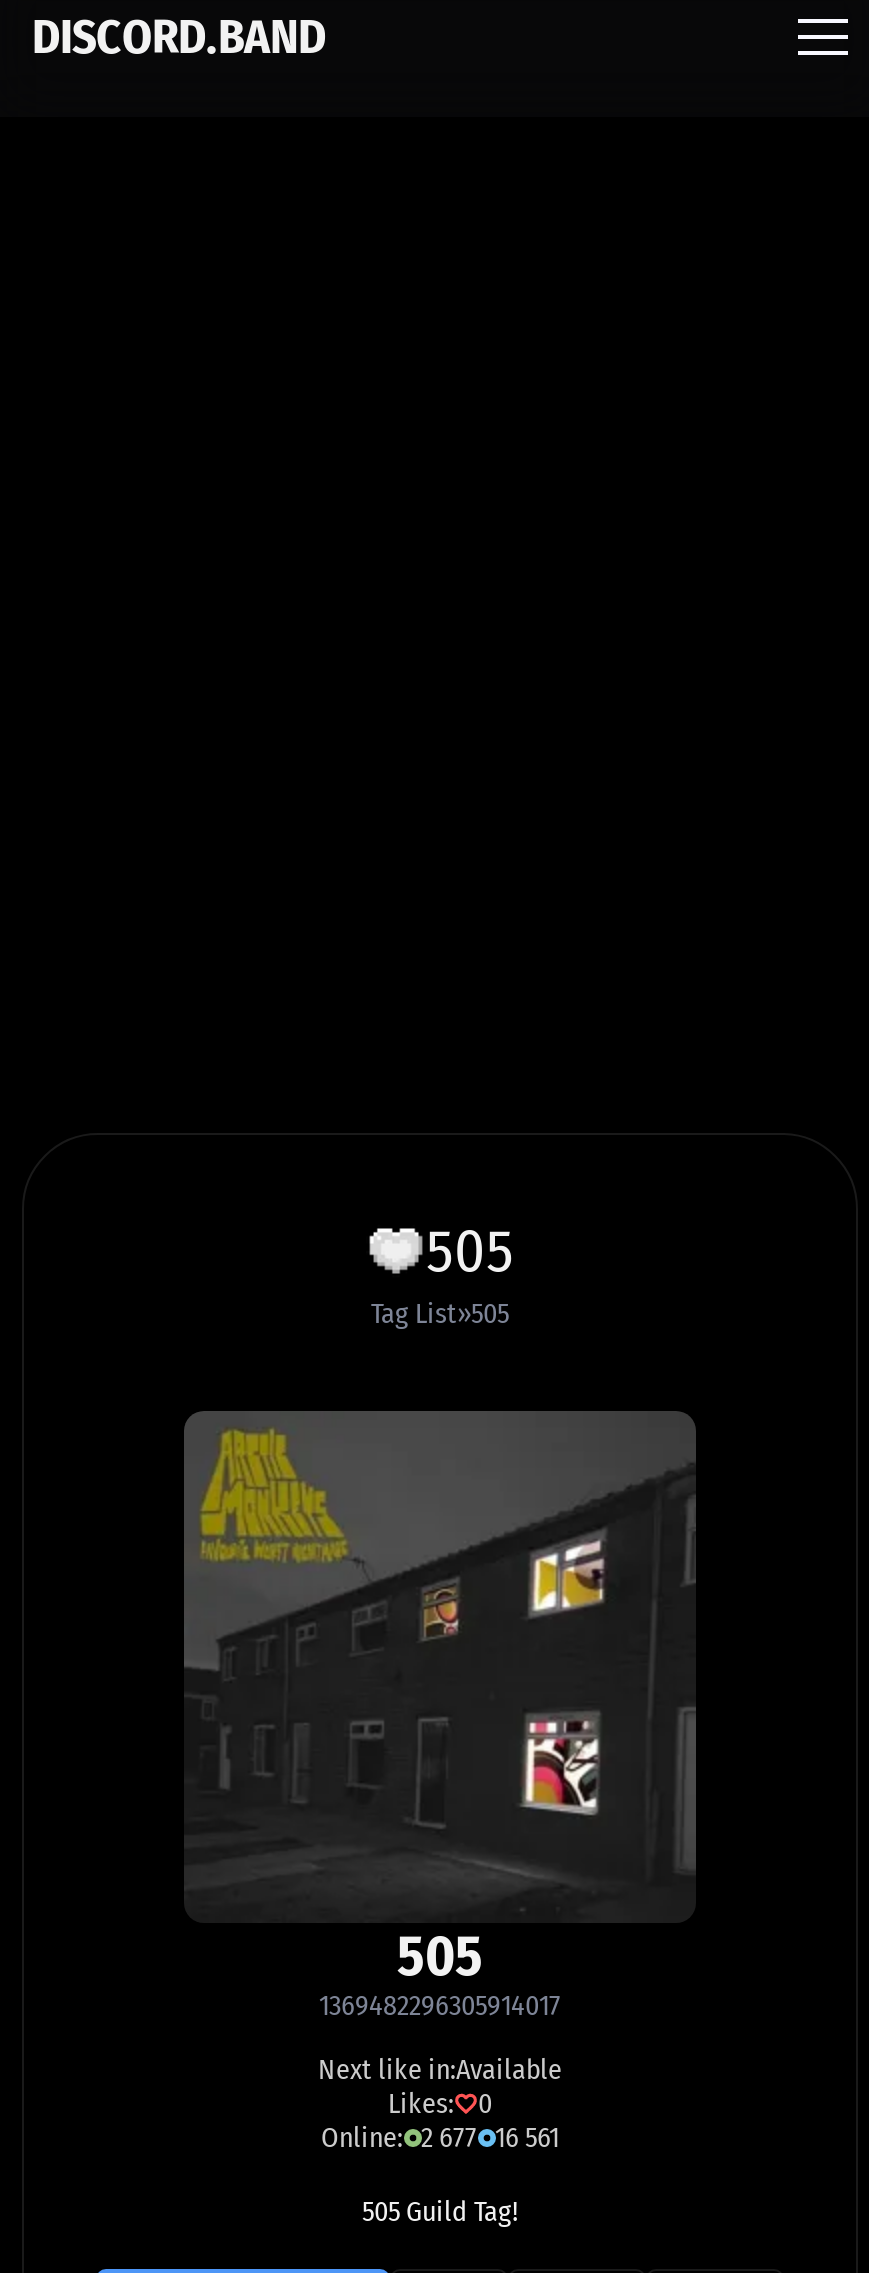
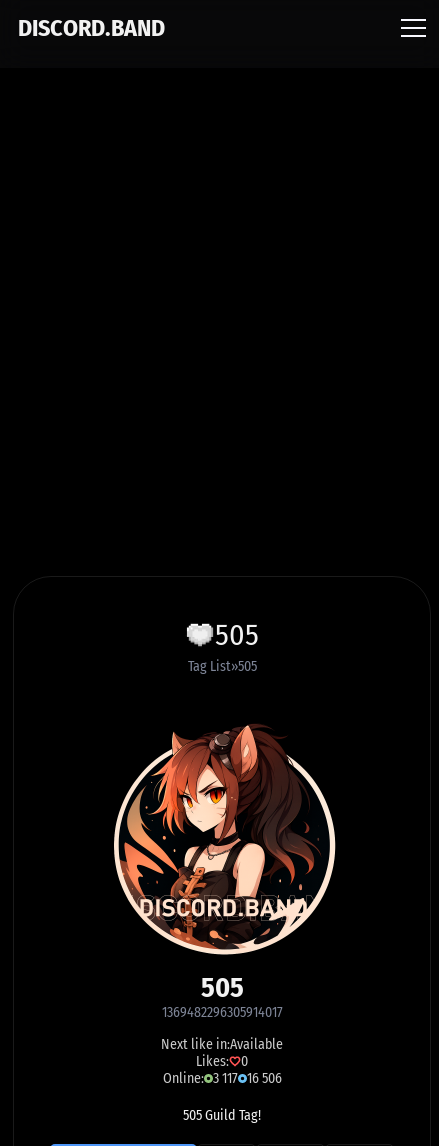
[182,1409,698,1923] [image] -> [95,716,349,969] [image]
[321,2121,559,2155] Online: 2 677 16 561 -> [162,1070,281,1087] Online: 3 117 16 506

